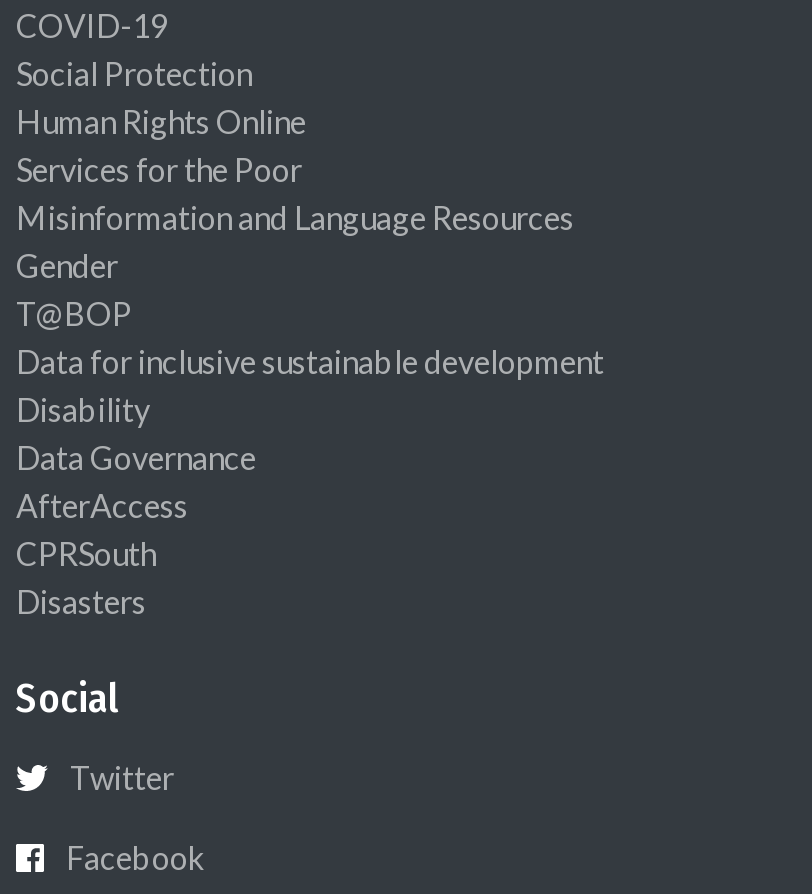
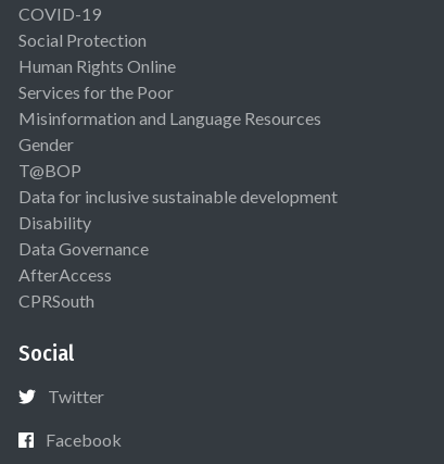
[16,582,146,620] Disasters -> none

